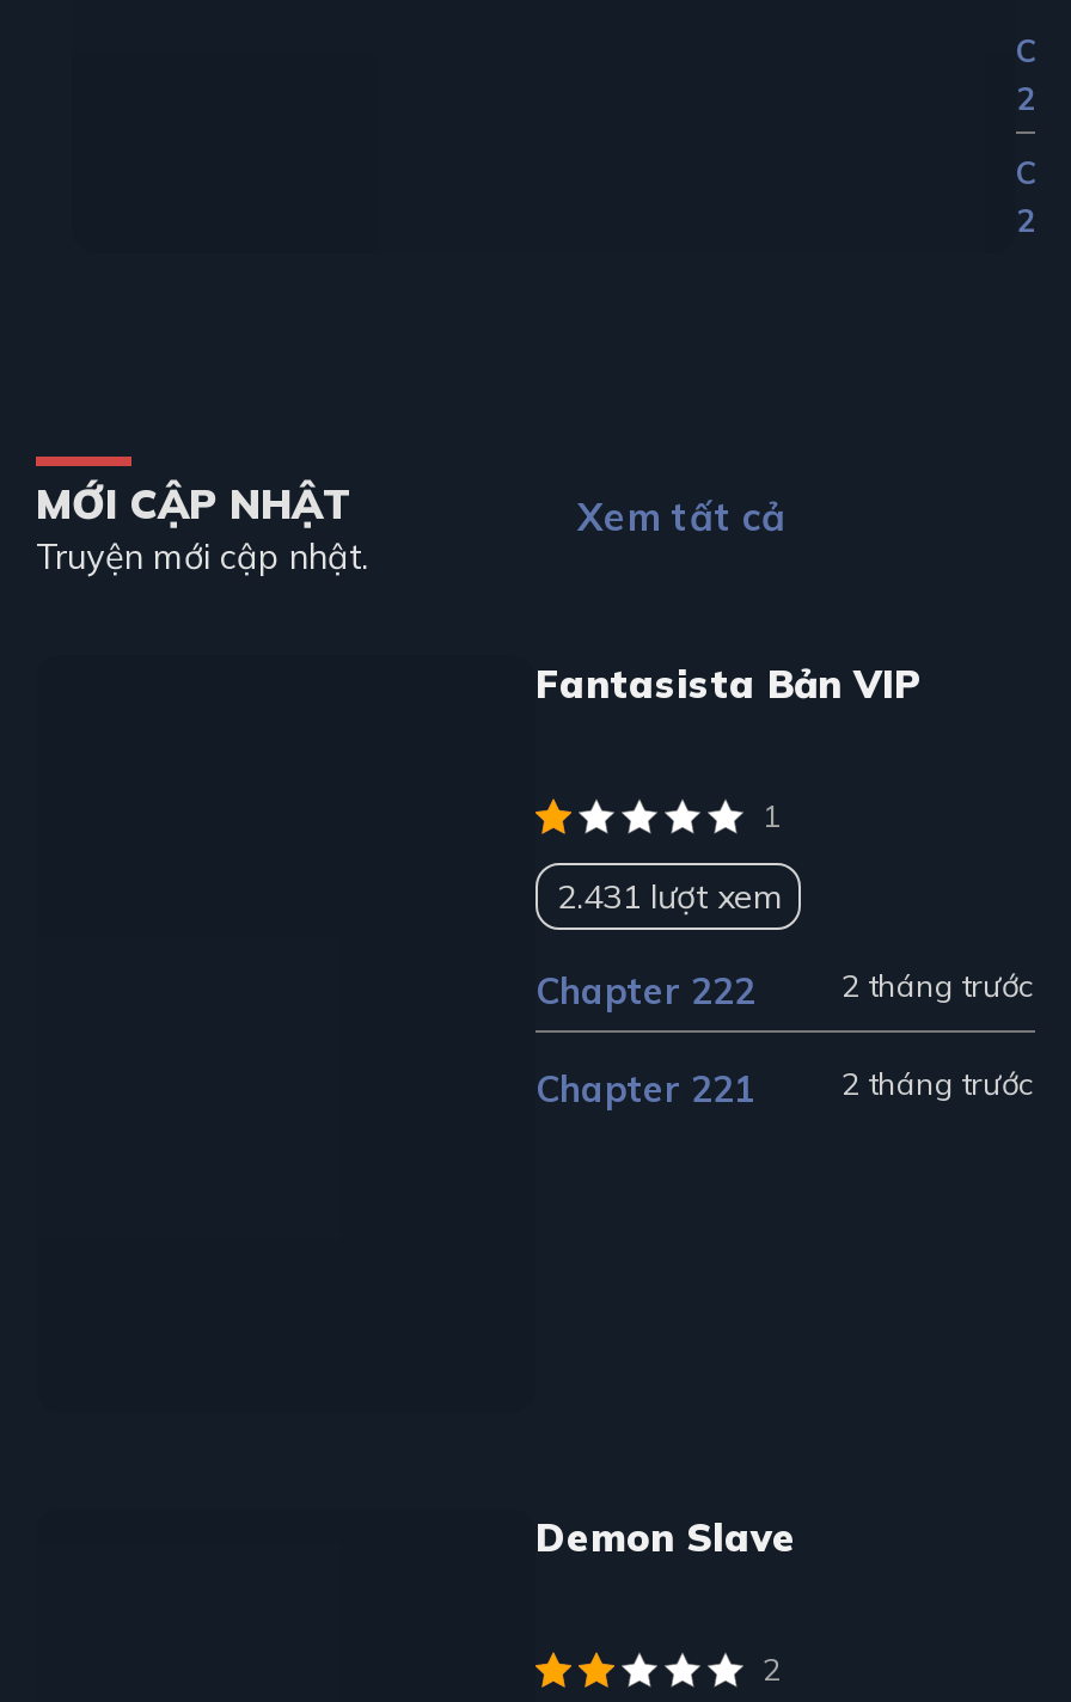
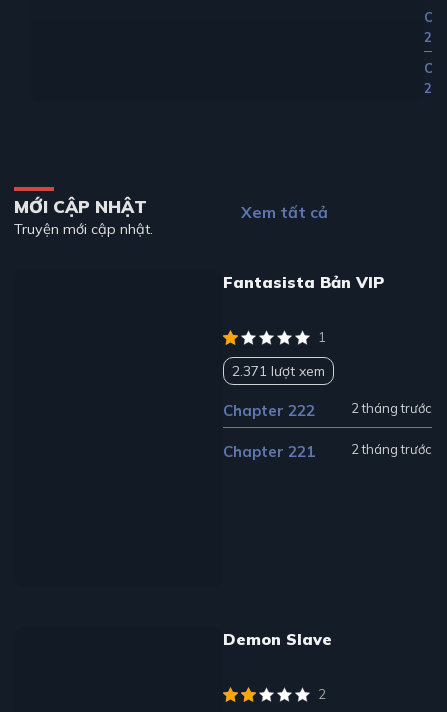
[557,875,779,918] 2.431 lượt xem -> [232,362,325,380] 2.371 lượt xem

